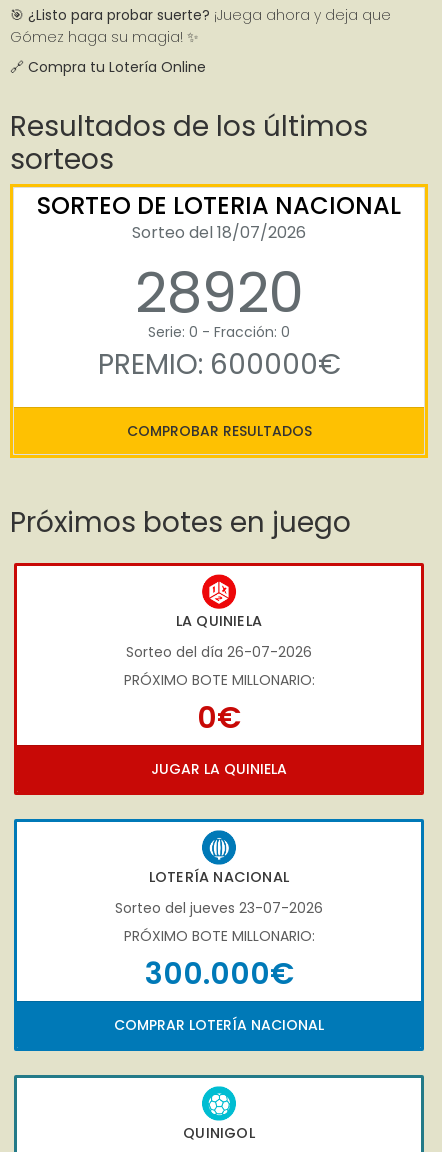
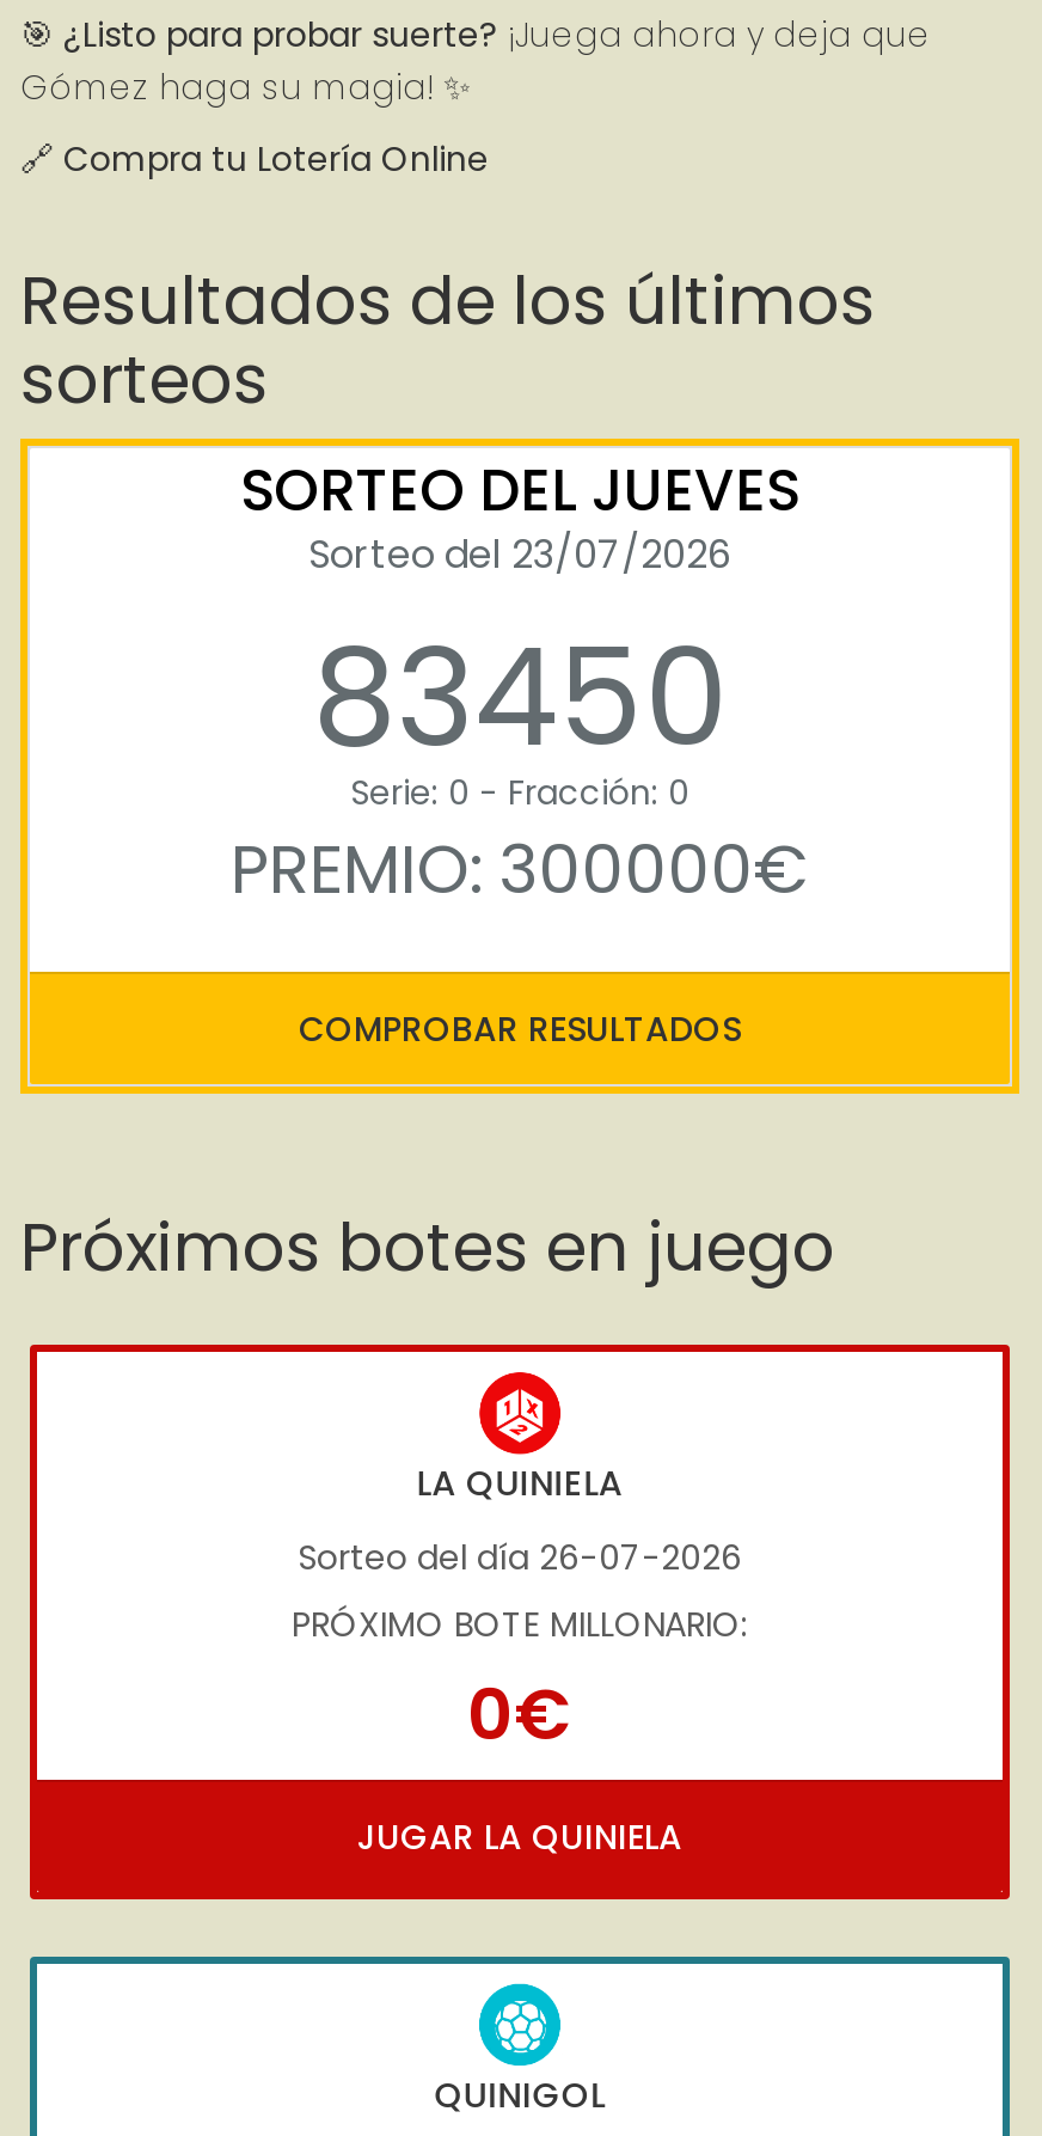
[37,189,401,332] SORTEO DE LOTERIA NACIONAL | Sorteo del 18/07/2026 | 28920 -> [240,451,799,793] SORTEO DEL JUEVES | Sorteo del 23/07/2026 | 83450
[97,345,340,384] PREMIO: 600000€ -> [231,824,809,917] PREMIO: 300000€
[14,819,424,1052] [image] | LOTERÍA NACIONAL | Sorteo del jueves 23-07-2026 | PRÓXIMO BOTE MILLONARIO: | 300.000€ | COMPRAR LOTERÍA NACIONAL -> none

